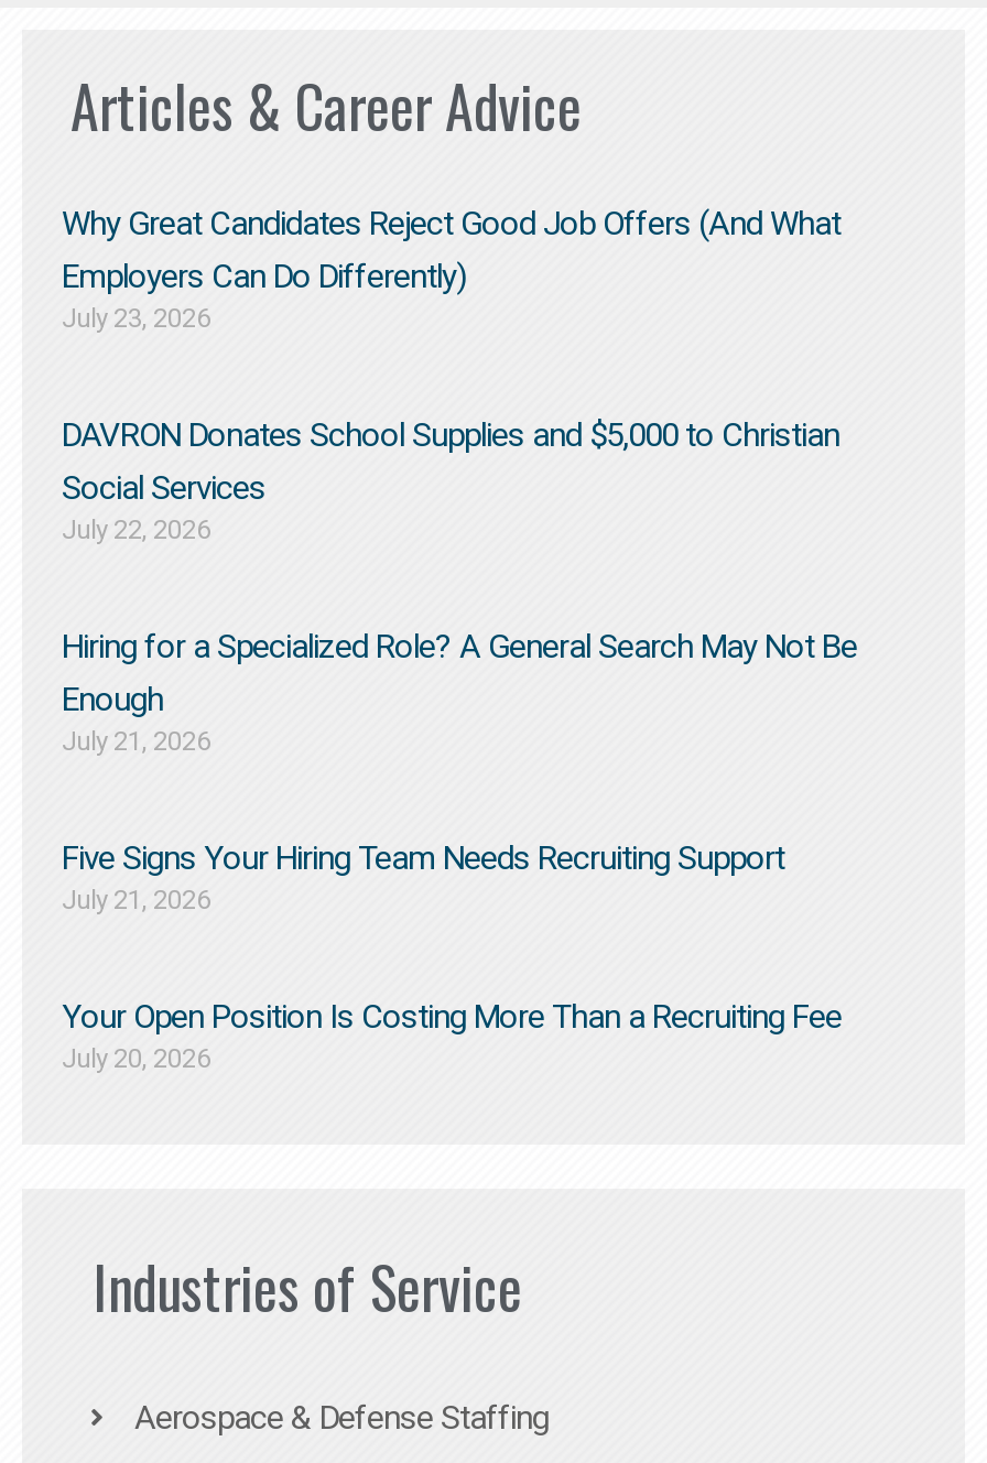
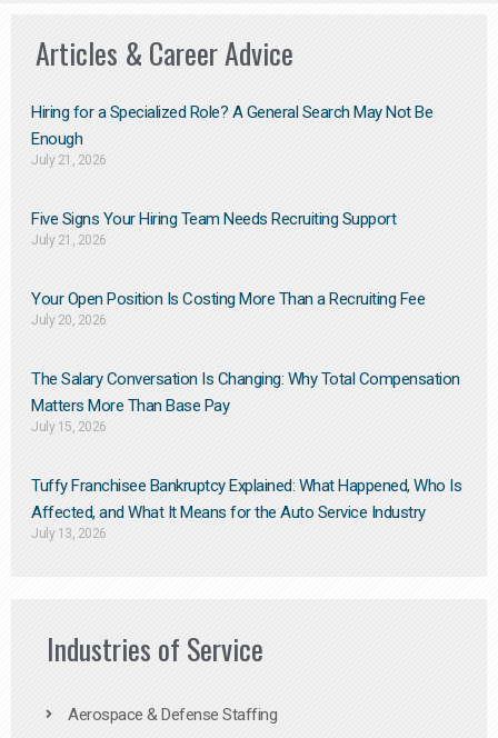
[62,203,840,545] Why Great Candidates Reject Good Job Offers (And What | Employers Can Do Differently) | July 23, 2026 | DAVRON Donates School Supplies and $5,000 to Christian | Social Services | July 22, 2026 -> none
moved [62,626,857,1073] -> [31,102,432,328]: Hiring for a Specialized Role? A General Search May Not Be | Enough | July 21, 2026 | Five Signs Your Hiring Team Needs Recruiting Support | July 21, 2026 | Your Open Position Is Costing More Than a Recruiting Fee | July 20, 2026
none -> [31,369,461,541] The Salary Conversation Is Changing: Why Total Compensation | Matters More Than Base Pay | July 15, 2026 | Tuffy Franchisee Bankruptcy Explained: What Happened, Who Is | Affected, and What It Means for the Auto Service Industry | July 13, 2026

